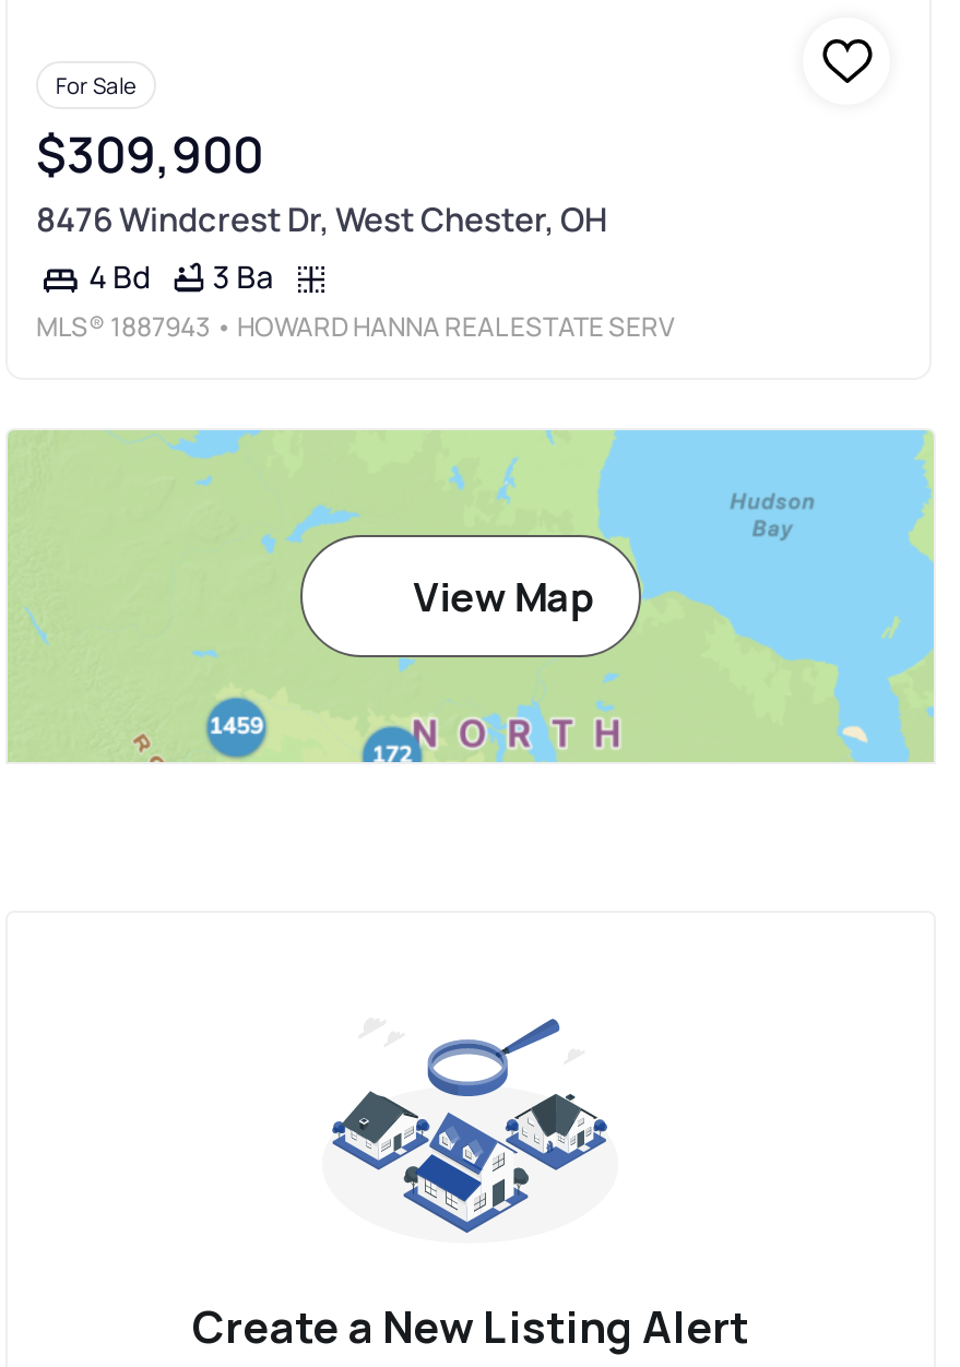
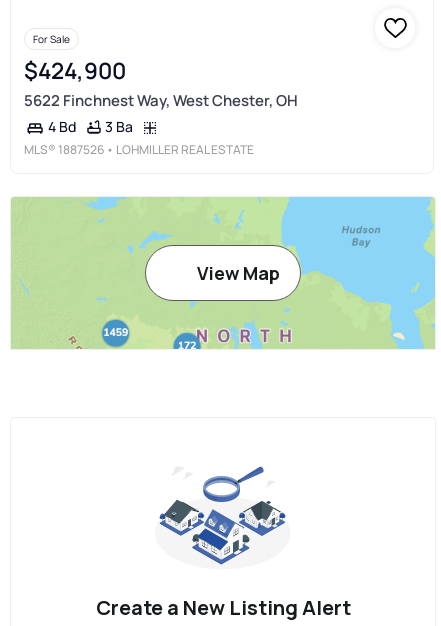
[36,119,263,187] $309,900 -> [24,55,126,86] $424,900
[36,197,608,243] 8476 Windcrest Dr, West Chester, OH -> [24,90,298,111] 5622 Finchnest Way, West Chester, OH
[36,309,674,346] MLS® 1887943 • HOWARD HANNA REAL ESTATE SERV -> [24,141,254,158] MLS® 1887526 • LOHMILLER REAL ESTATE

